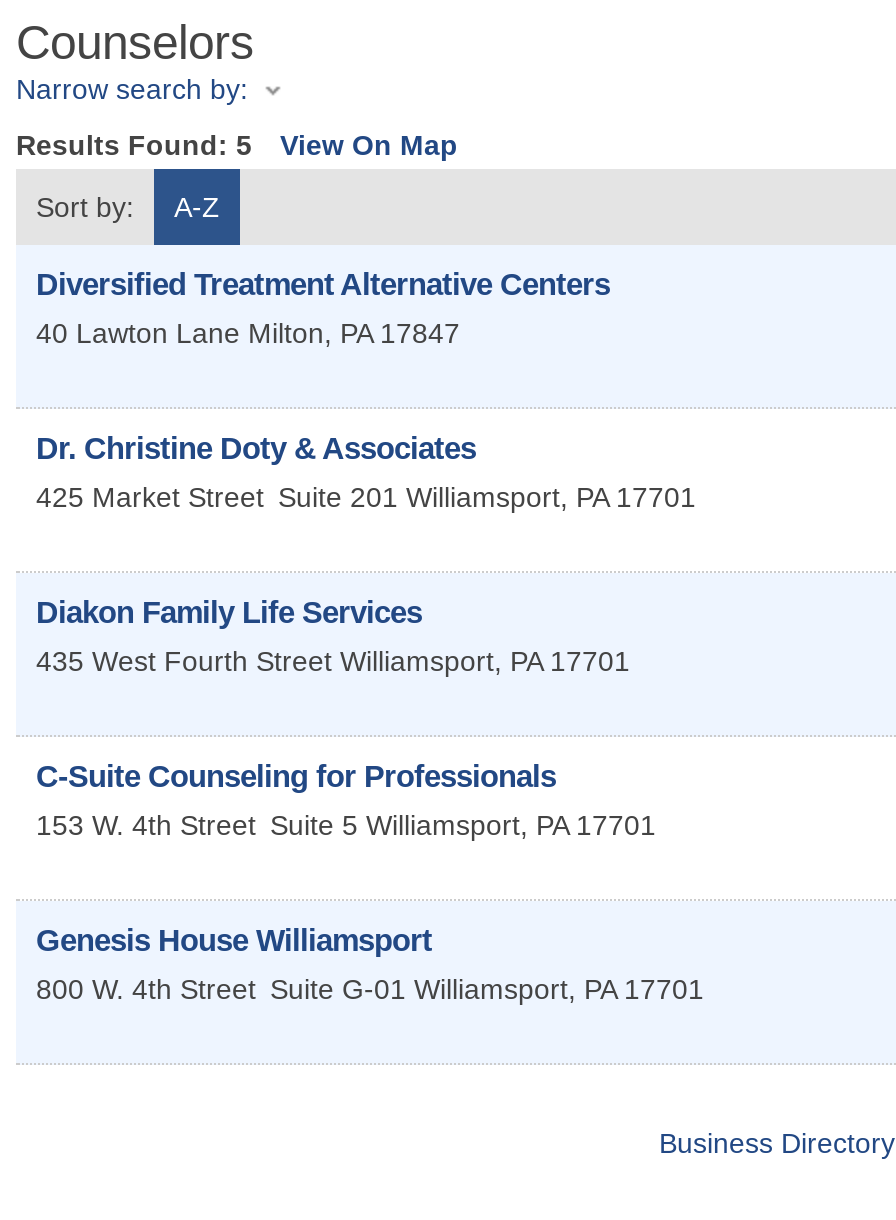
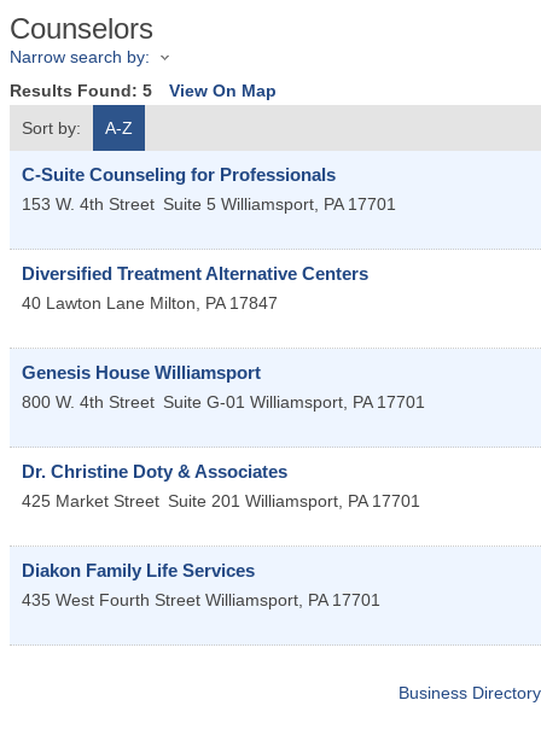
moved [36,268,610,350] -> [22,263,368,313]: Diversified Treatment Alternative Centers | 40 Lawton Lane Milton, PA 17847
moved [36,432,696,678] -> [22,461,420,610]: Dr. Christine Doty & Associates | 425 Market Street Suite 201 Williamsport, PA 17701 | Diakon Family Life Services | 435 West Fourth Street Williamsport, PA 17701
moved [36,760,656,842] -> [22,164,396,214]: C-Suite Counseling for Professionals | 153 W. 4th Street Suite 5 Williamsport, PA 17701
moved [36,924,704,1006] -> [22,362,425,412]: Genesis House Williamsport | 800 W. 4th Street Suite G-01 Williamsport, PA 17701

